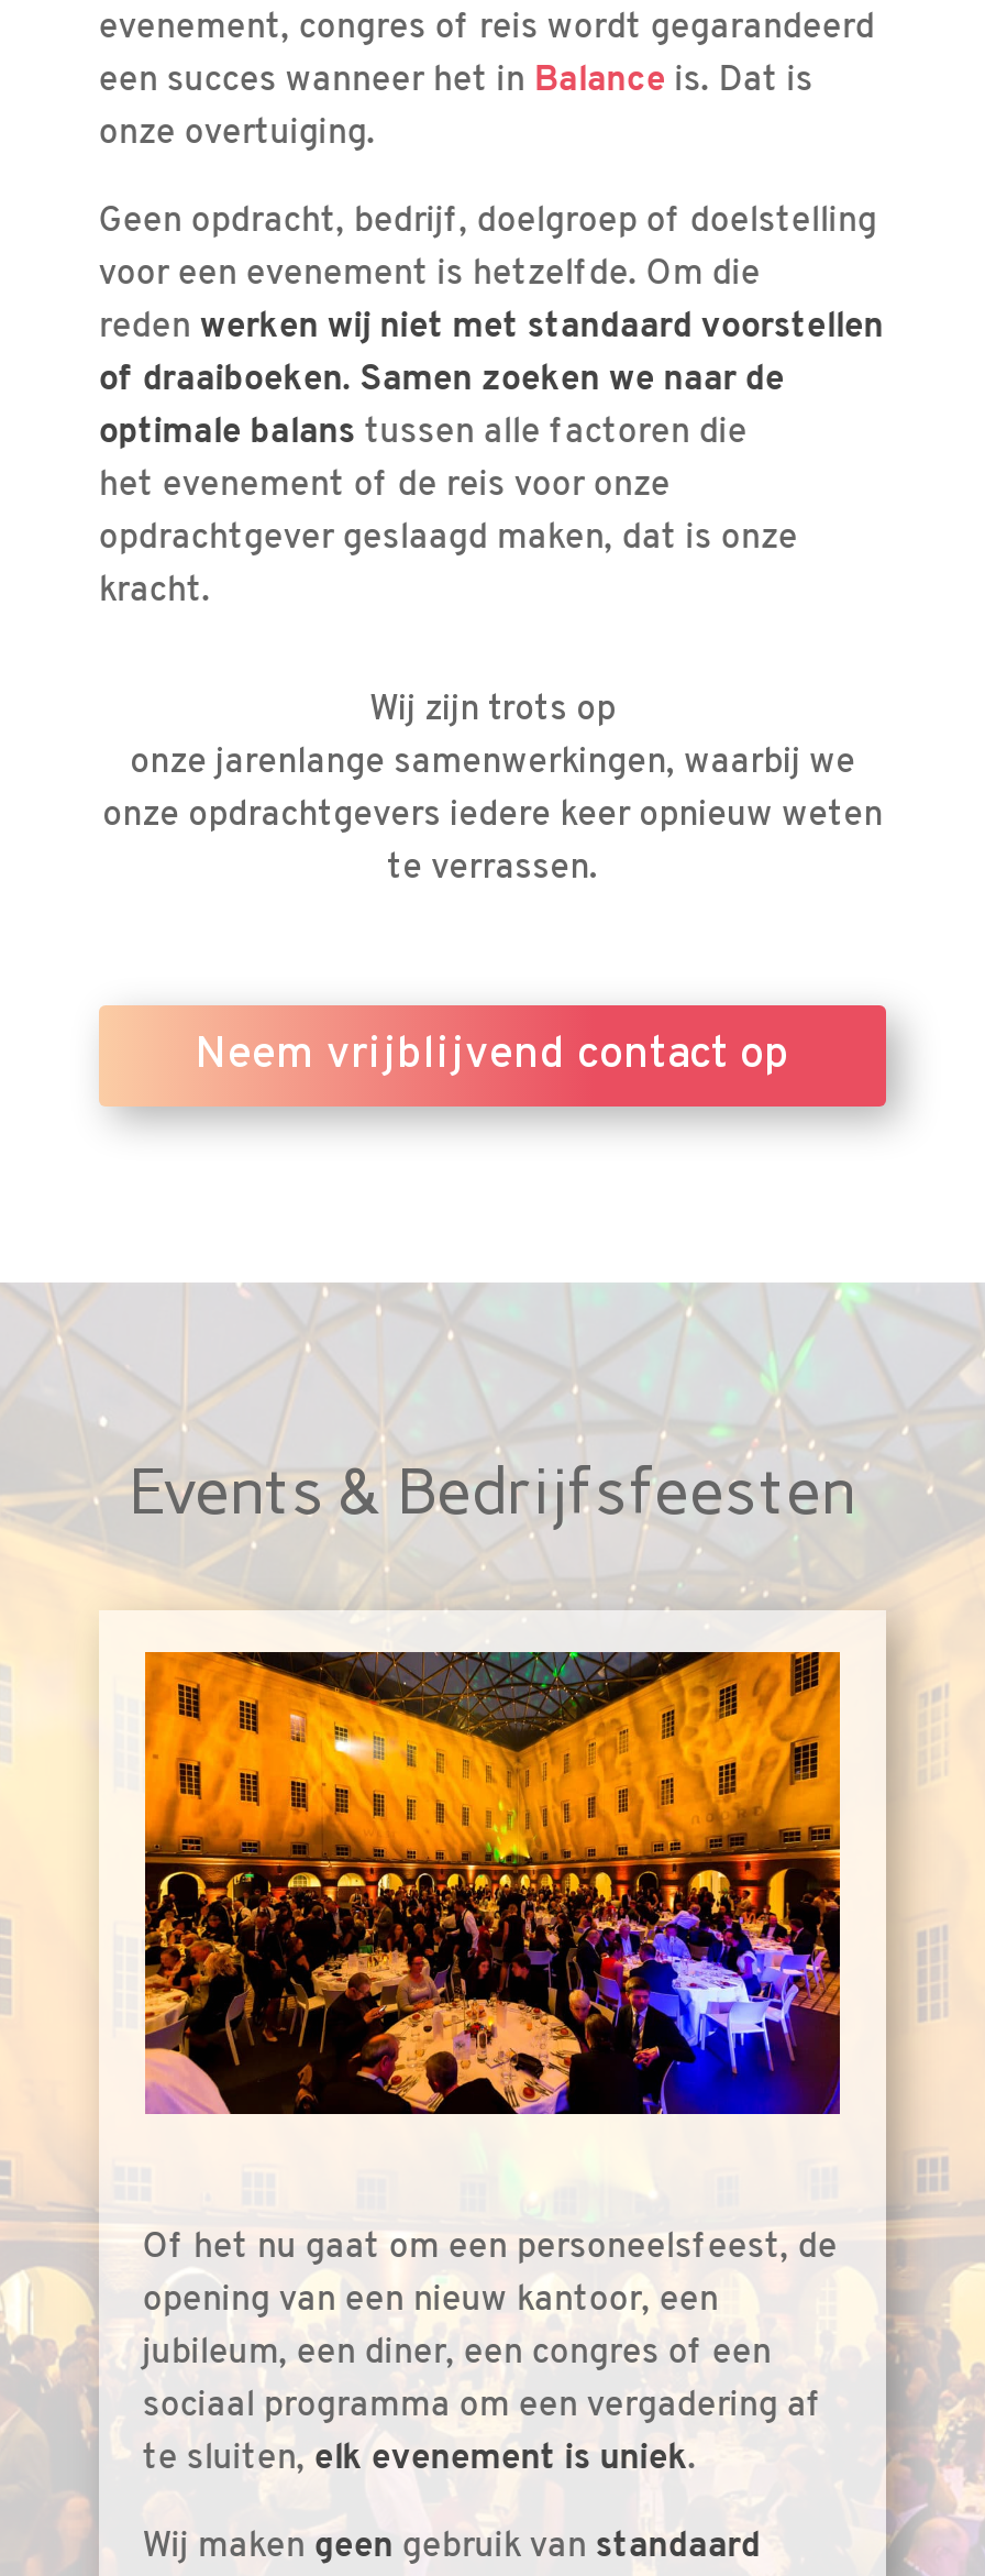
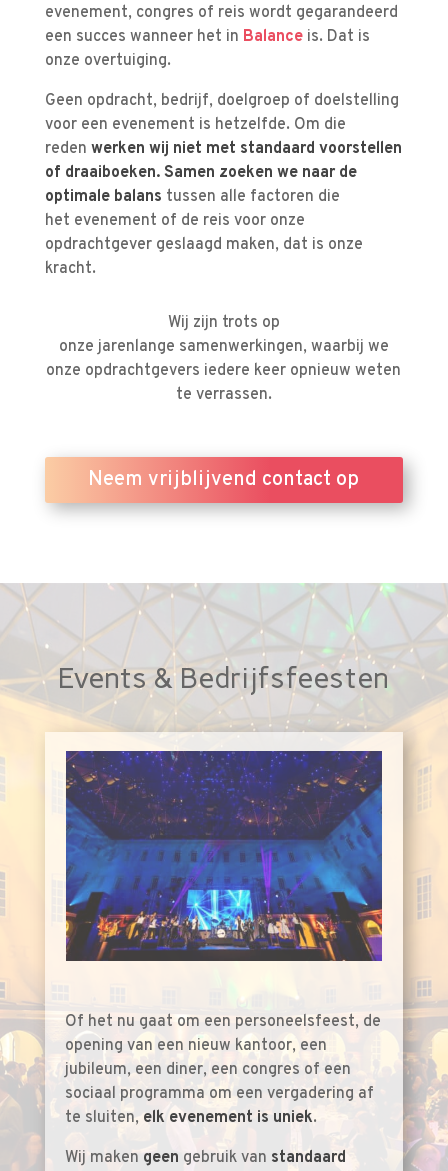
[143,1650,842,2116] [image] -> [65,750,383,962] [image]

